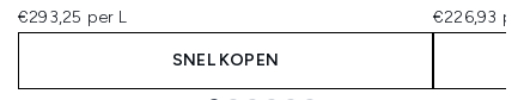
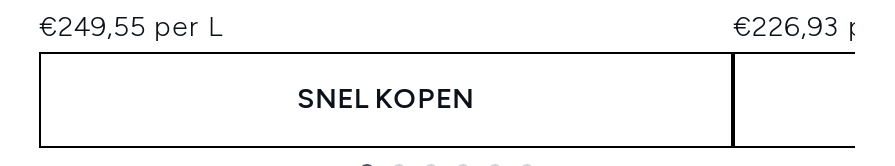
[18,7,128,27] €293,25 per L -> [39,10,222,44] €249,55 per L

